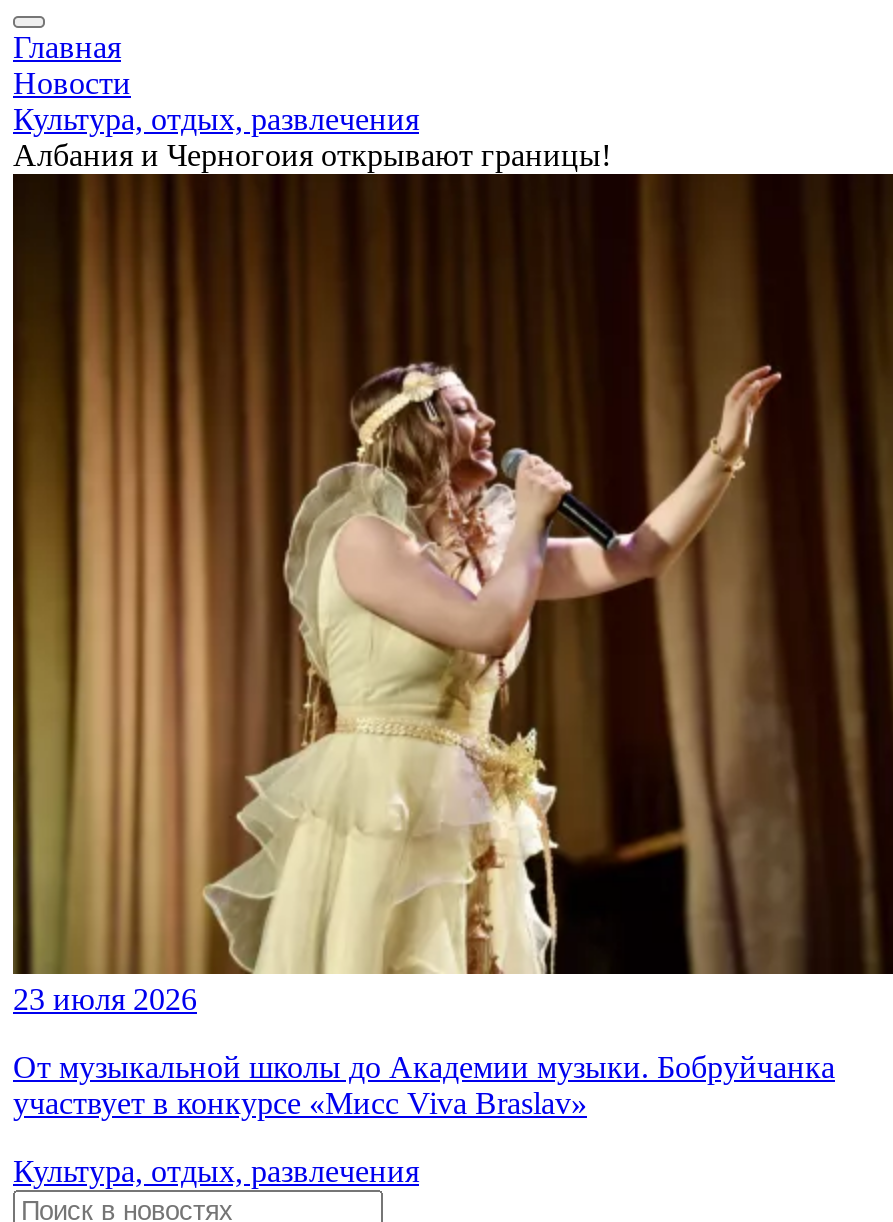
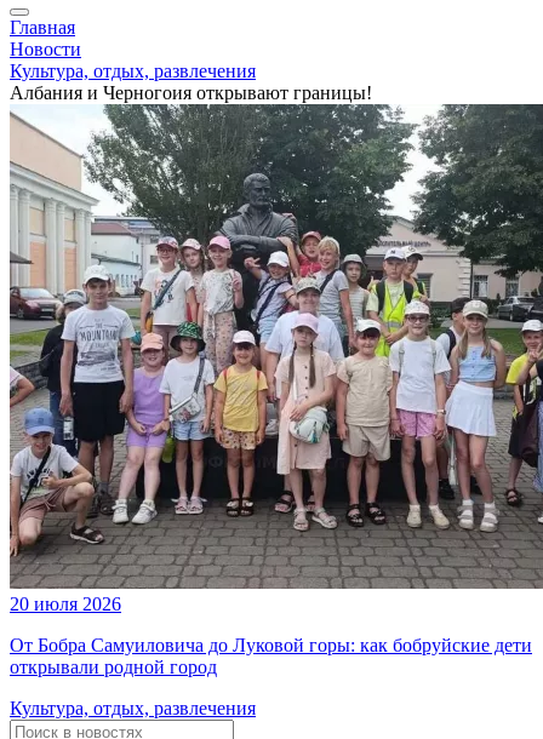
[11,172,887,1016] [image] | 23 июля 2026 -> [8,103,539,614] [image] | 20 июля 2026
[13,1050,835,1120] От музыкальной школы до Академии музыки. Бобруйчанка | участвует в конкурсе «Мисс Viva Braslav» -> [10,635,532,677] От Бобра Самуиловича до Луковой горы: как бобруйские дети | открывали родной город

